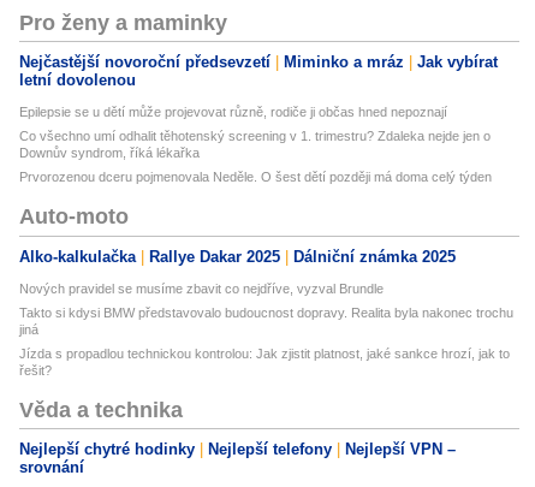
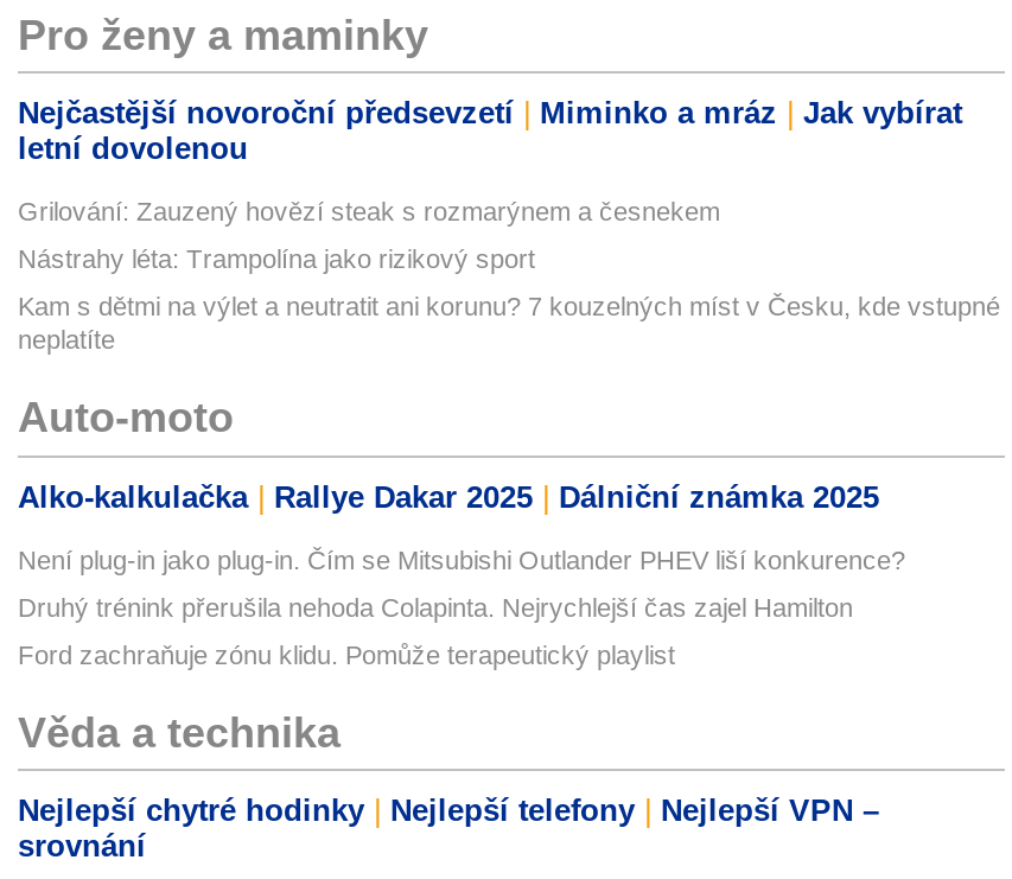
[19,105,447,119] Epilepsie se u dětí může projevovat různě, rodiče ji občas hned nepoznají -> [18,197,720,226] Grilování: Zauzený hovězí steak s rozmarýnem a česnekem
[19,129,491,160] Co všechno umí odhalit těhotenský screening v 1. trimestru? Zdaleka nejde jen o | Downův syndrom, říká lékařka -> [18,245,535,273] Nástrahy léta: Trampolína jako rizikový sport
[19,170,492,184] Prvorozenou dceru pojmenovala Neděle. O šest dětí později má doma celý týden -> [18,292,1000,354] Kam s dětmi na výlet a neutratit ani korunu? 7 kouzelných míst v Česku, kde vstupné | neplatíte
[19,281,384,295] Nových pravidel se musíme zbavit co nejdříve, vyzval Brundle -> [18,545,905,573] Není plug-in jako plug-in. Čím se Mitsubishi Outlander PHEV liší konkurence?
[19,305,513,336] Takto si kdysi BMW představovalo budoucnost dopravy. Realita byla nakonec trochu | jiná -> [18,592,853,621] Druhý trénink přerušila nehoda Colapinta. Nejrychlejší čas zajel Hamilton
[19,346,510,377] Jízda s propadlou technickou kontrolou: Jak zjistit platnost, jaké sankce hrozí, jak to | řešit? -> [18,640,675,668] Ford zachraňuje zónu klidu. Pomůže terapeutický playlist

